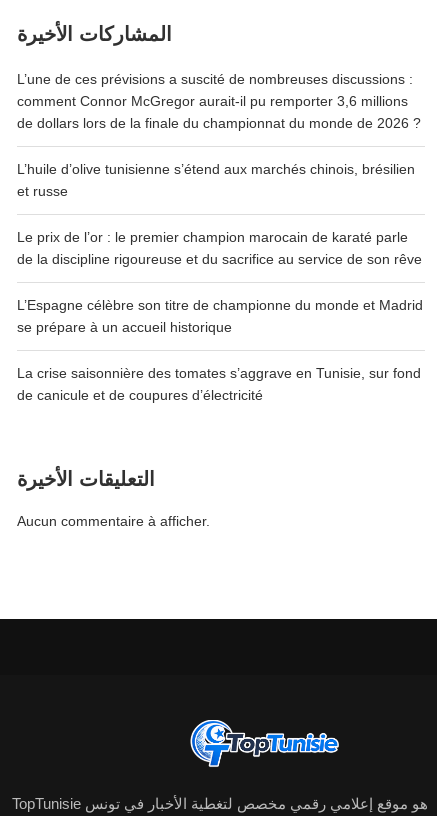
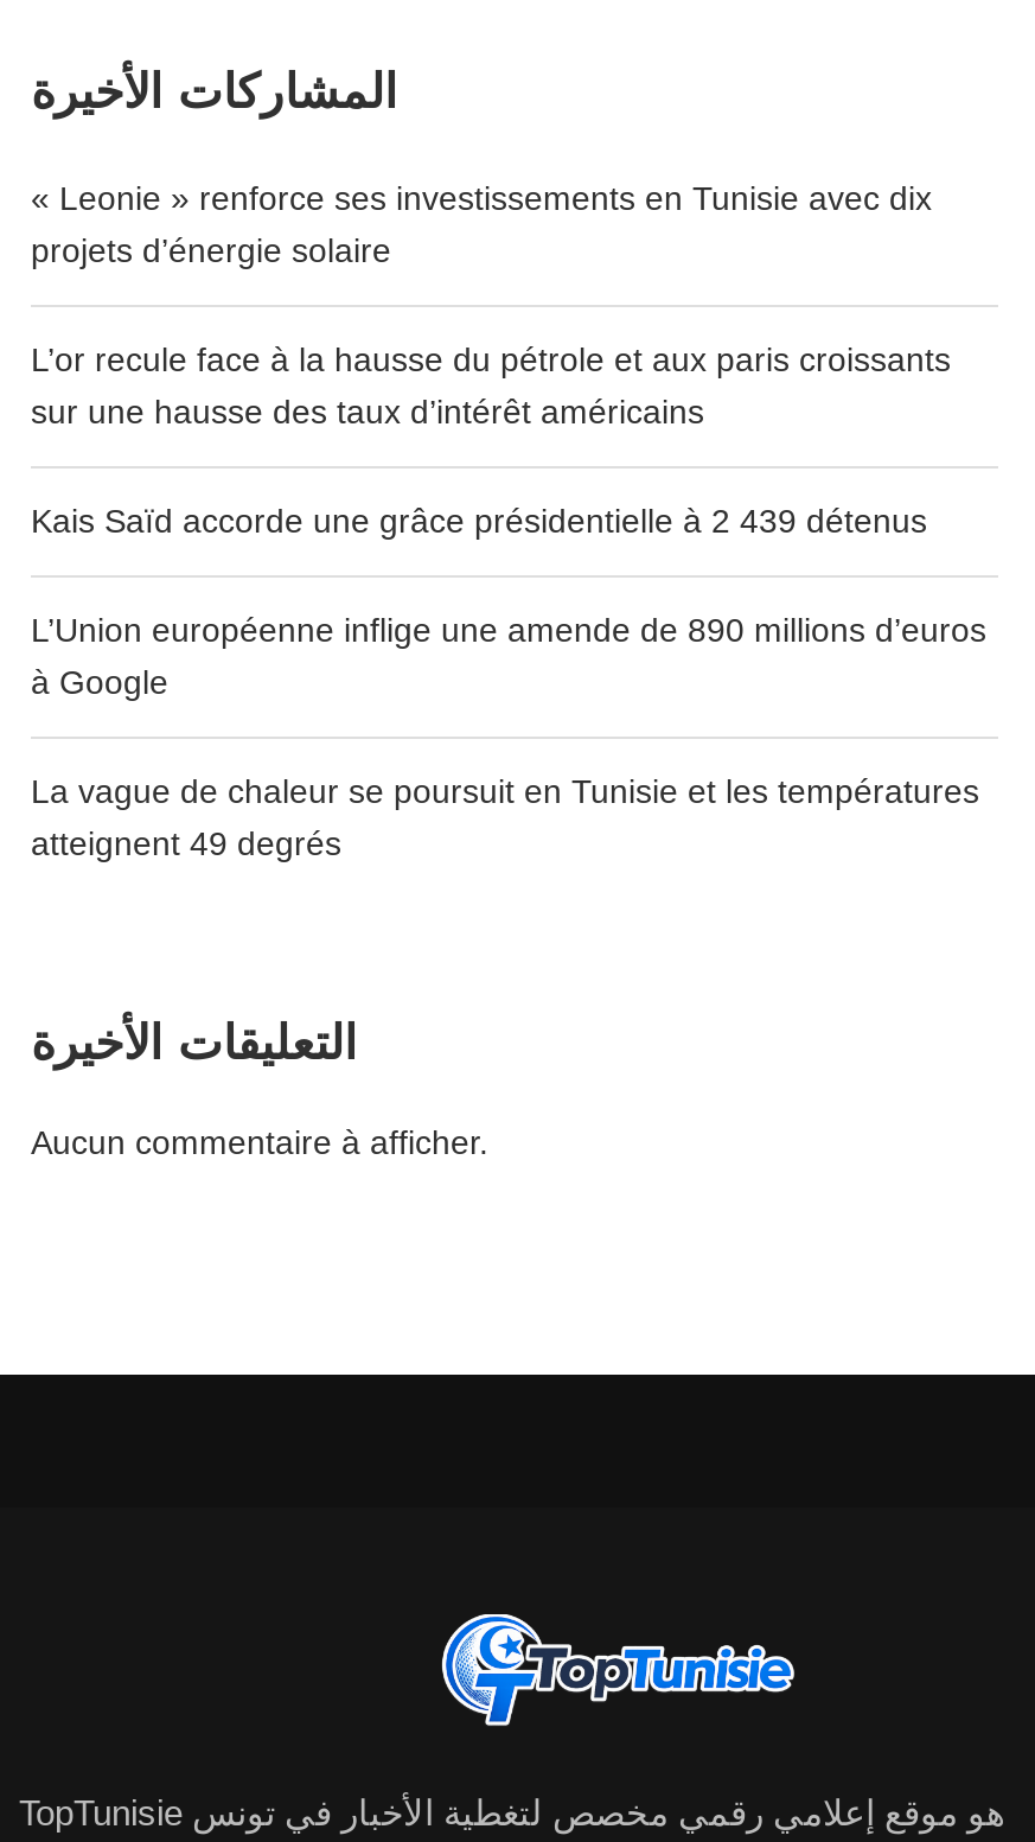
[17,71,421,131] L’une de ces prévisions a suscité de nombreuses discussions : | comment Connor McGregor aurait-il pu remporter 3,6 millions | de dollars lors de la finale du championnat du monde de 2026 ? -> [31,179,932,269] « Leonie » renforce ses investissements en Tunisie avec dix | projets d’énergie solaire
[17,161,415,199] L’huile d’olive tunisienne s’étend aux marchés chinois, brésilien | et russe -> [31,340,951,431] L’or recule face à la hausse du pétrole et aux paris croissants | sur une hausse des taux d’intérêt américains
[17,229,422,267] Le prix de l’or : le premier champion marocain de karaté parle | de la discipline rigoureuse et du sacrifice au service de son rêve -> [31,502,927,540] Kais Saïd accorde une grâce présidentielle à 2 439 détenus
[17,297,423,335] L’Espagne célèbre son titre de championne du monde et Madrid | se prépare à un accueil historique -> [31,611,986,701] L’Union européenne inflige une amende de 890 millions d’euros | à Google
[17,365,421,403] La crise saisonnière des tomates s’aggrave en Tunisie, sur fond | de canicule et de coupures d’électricité -> [31,772,979,862] La vague de chaleur se poursuit en Tunisie et les températures | atteignent 49 degrés

